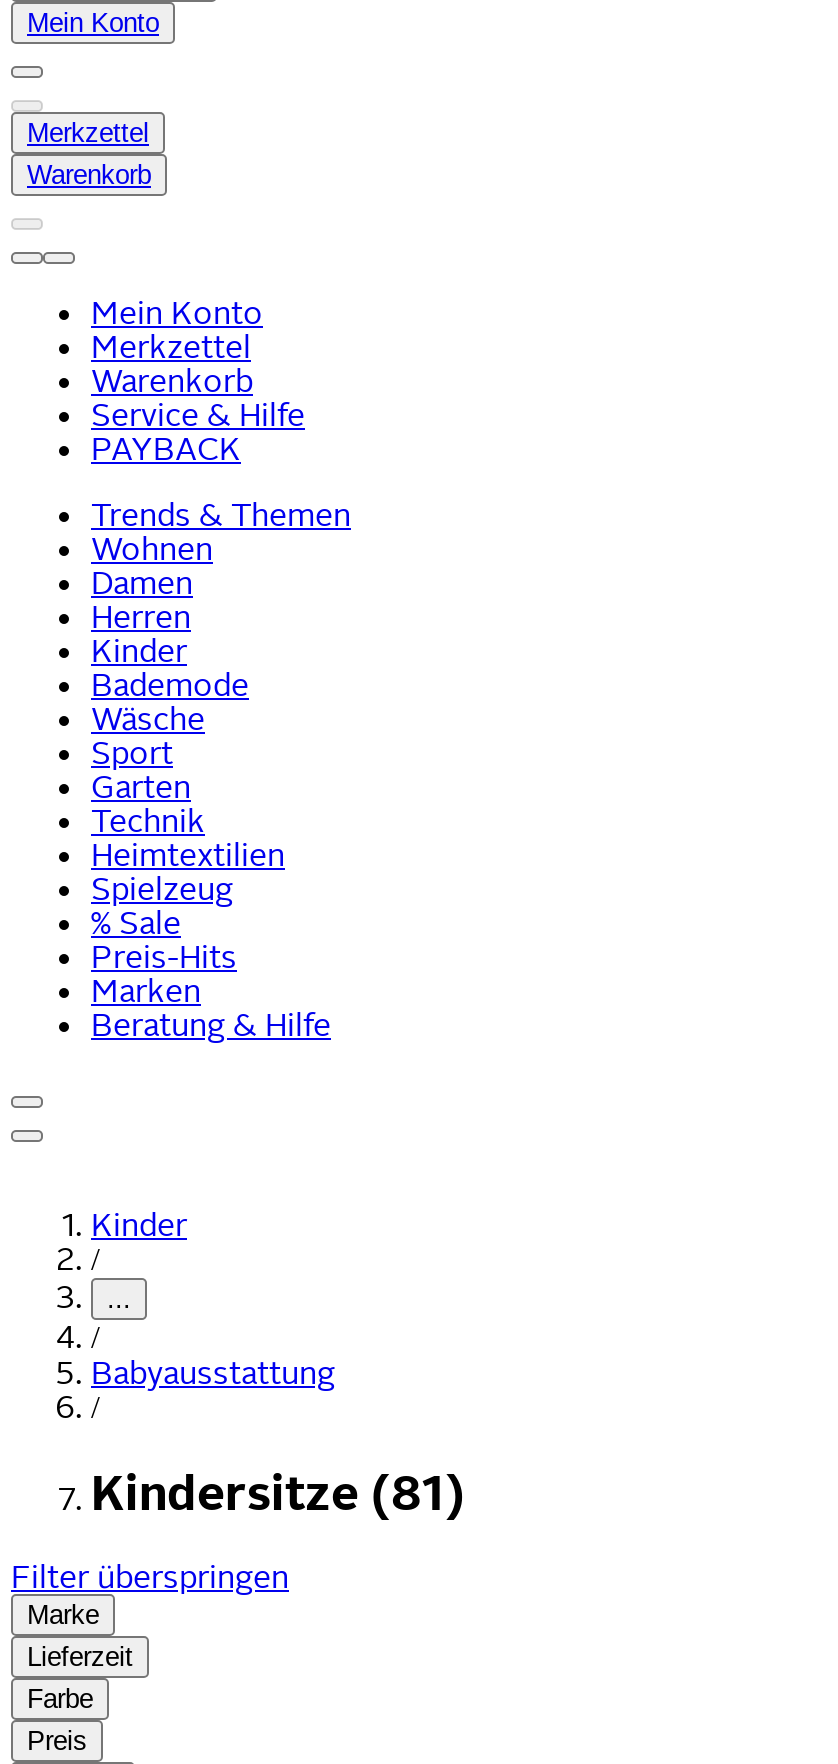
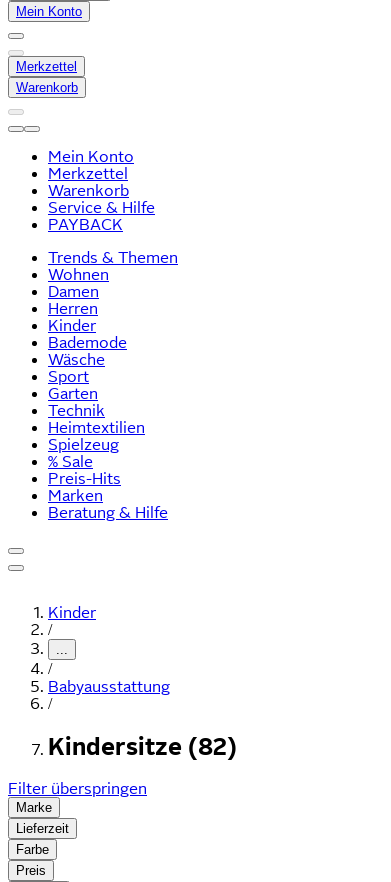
[91,1466,465,1520] Kindersitze (81) -> [48,733,237,760] Kindersitze (82)

